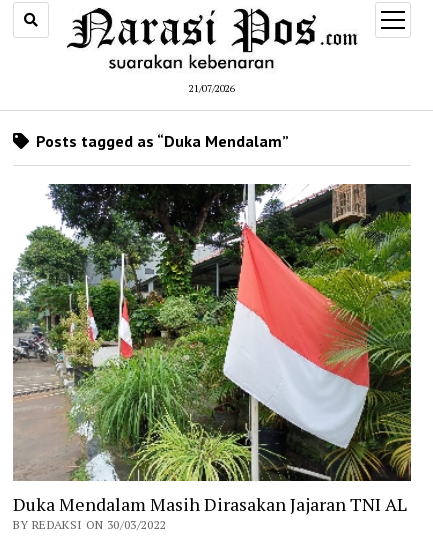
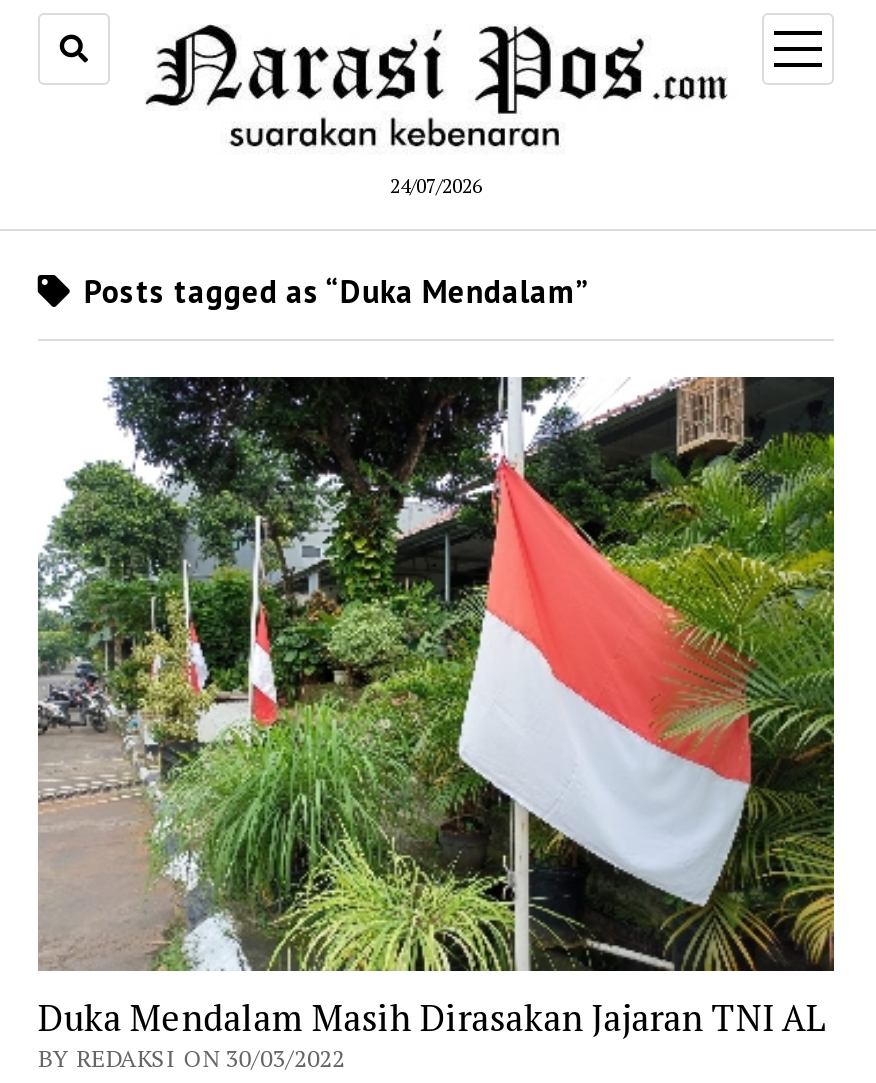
[189,81,235,94] 21/07/2026 -> [390,172,482,198] 24/07/2026

